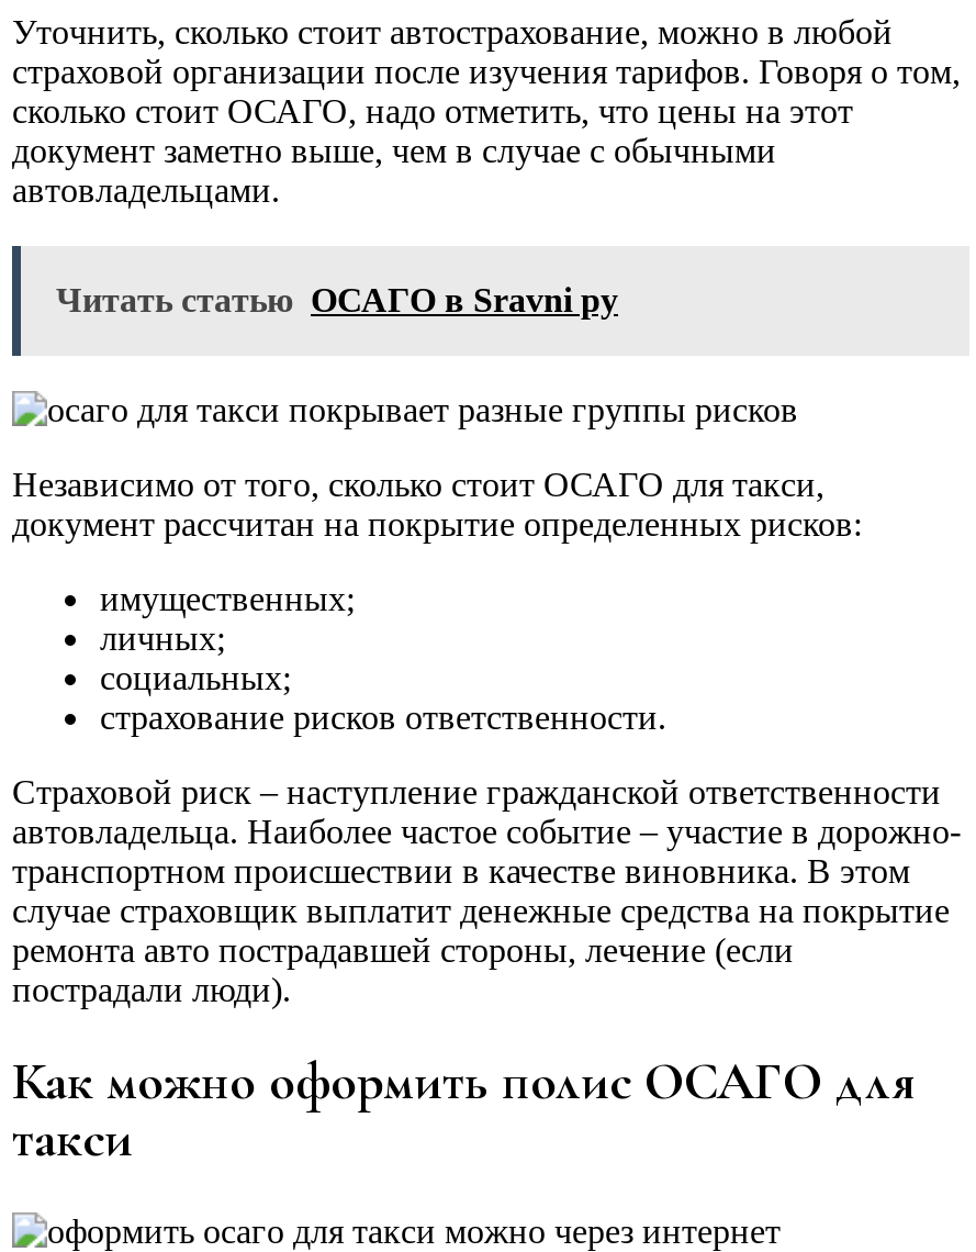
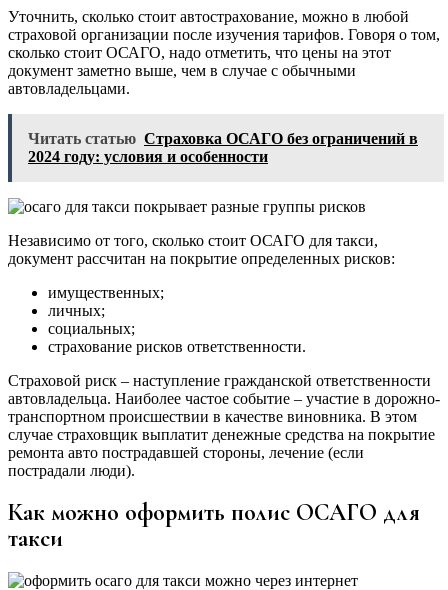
[56,282,618,319] Читать статью ОСАГО в Sravni ру -> [28,130,418,165] Читать статью Страховка ОСАГО без ограничений в | 2024 году: условия и особенности

